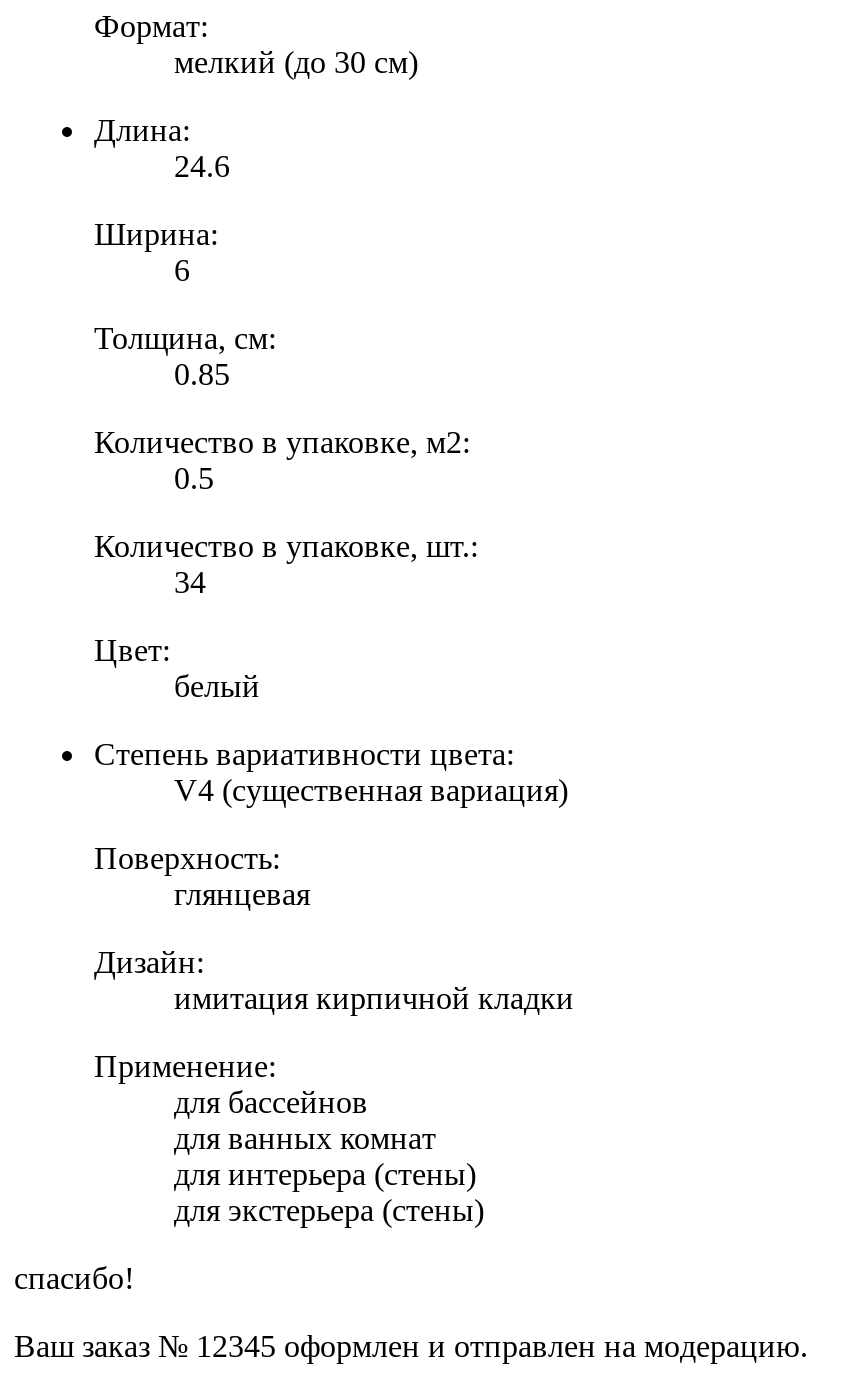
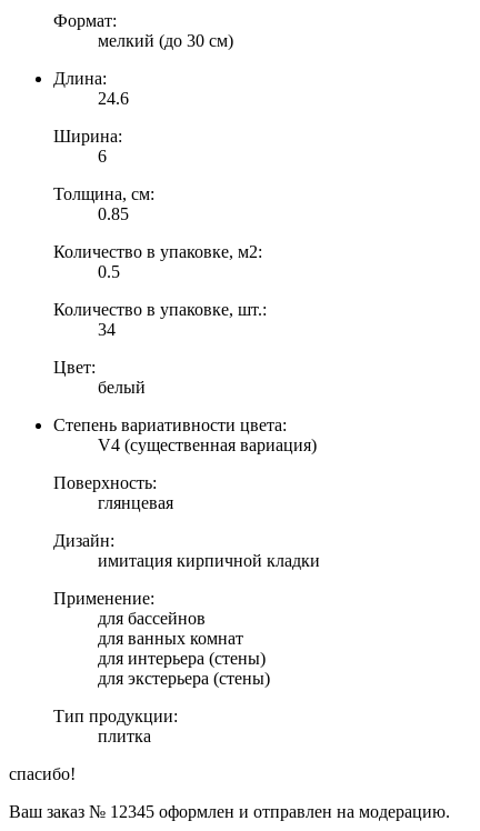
none -> [53,706,178,745] Тип продукции: | плитка

